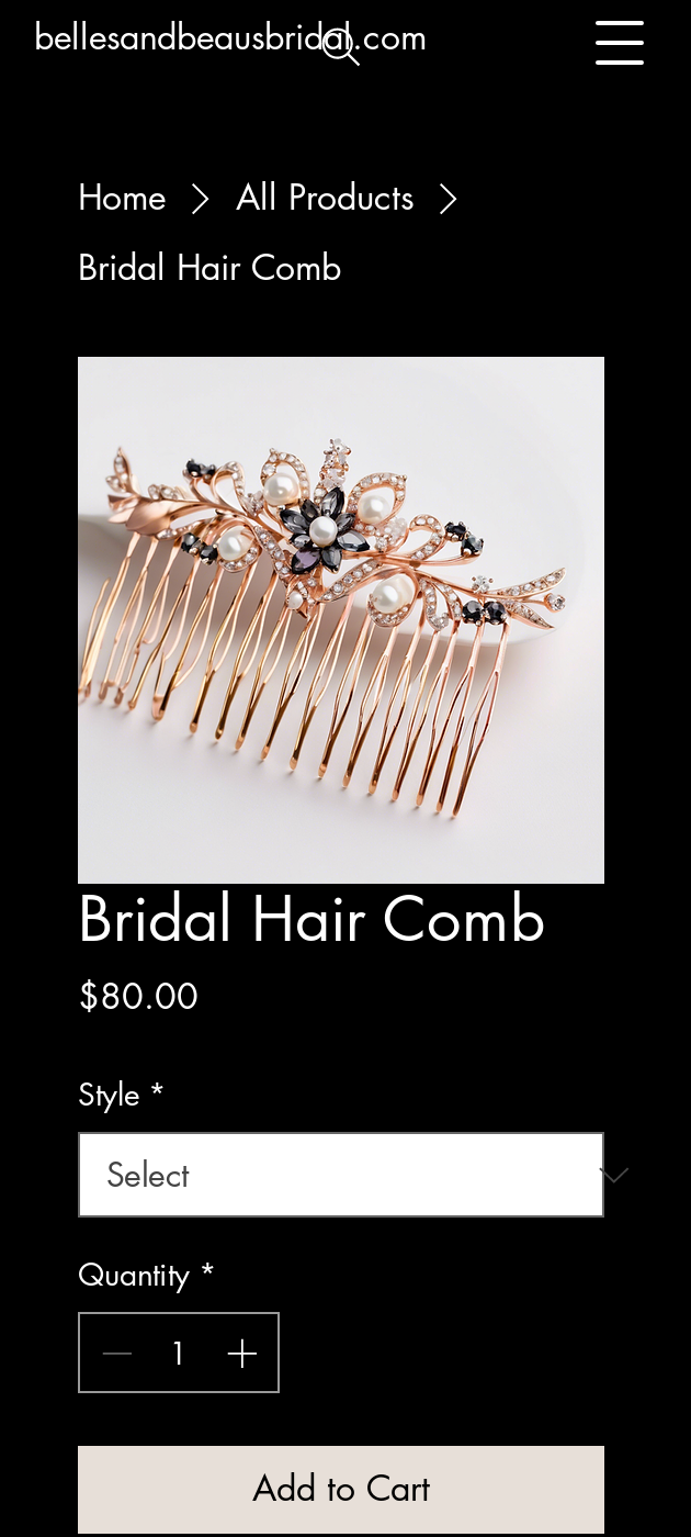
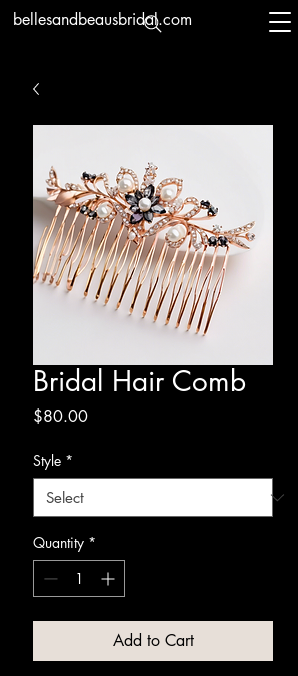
[78,175,414,291] Home | All Products | Bridal Hair Comb -> none

